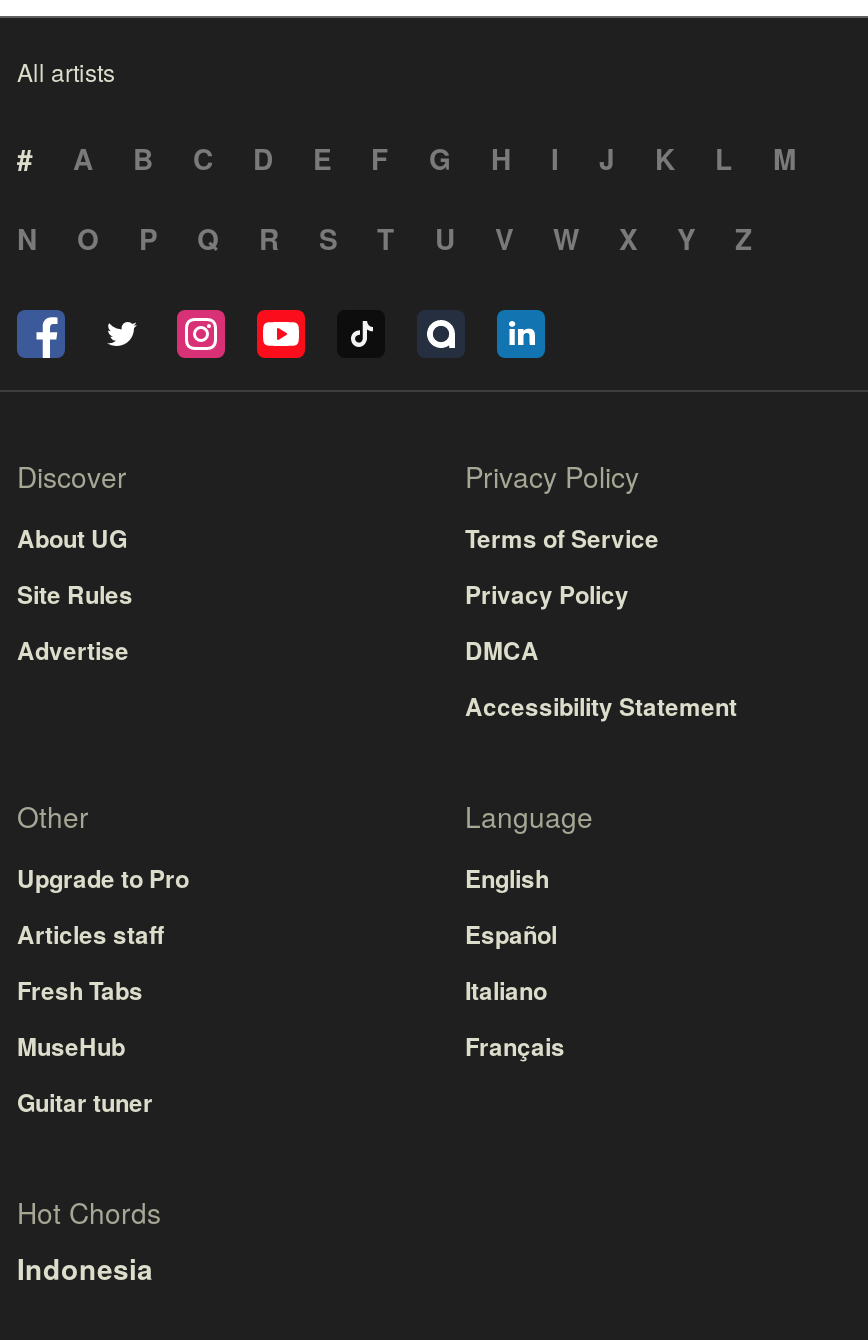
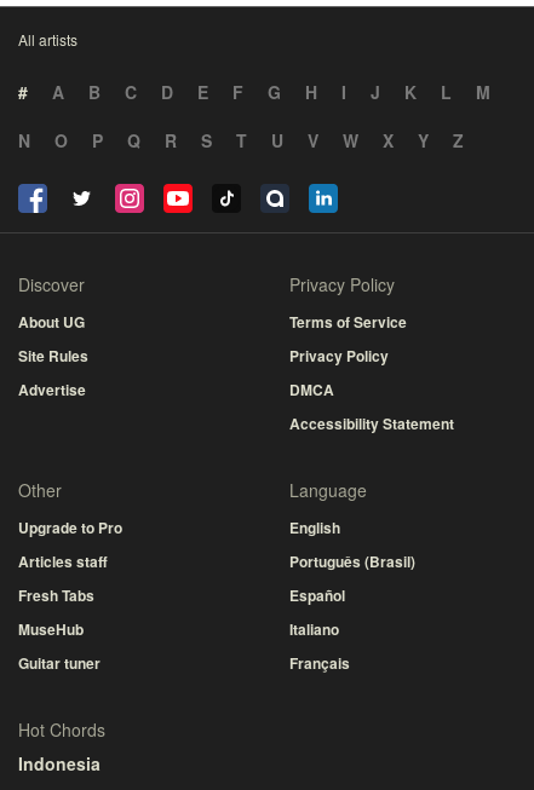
moved [465,916,565,1064] -> [289,585,350,674]: Español | Italiano | Français
none -> [289,551,415,572] Português (Brasil)

